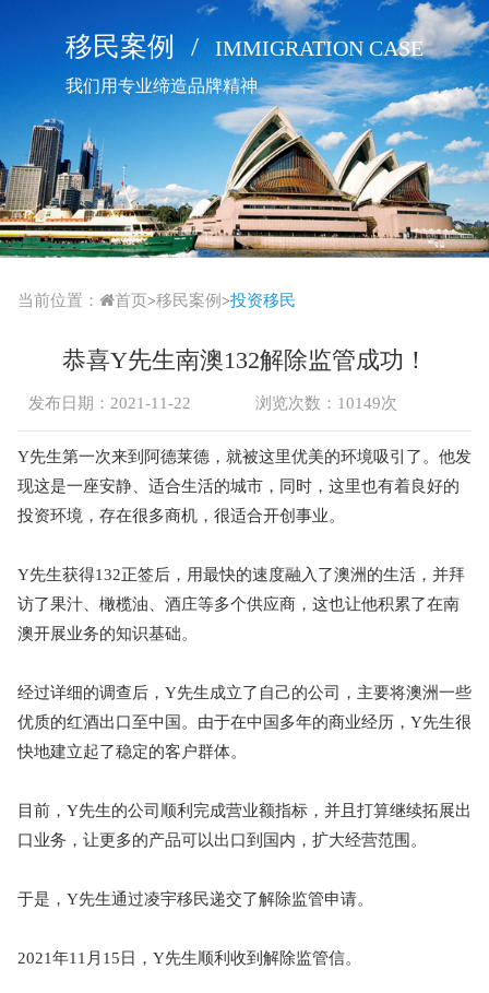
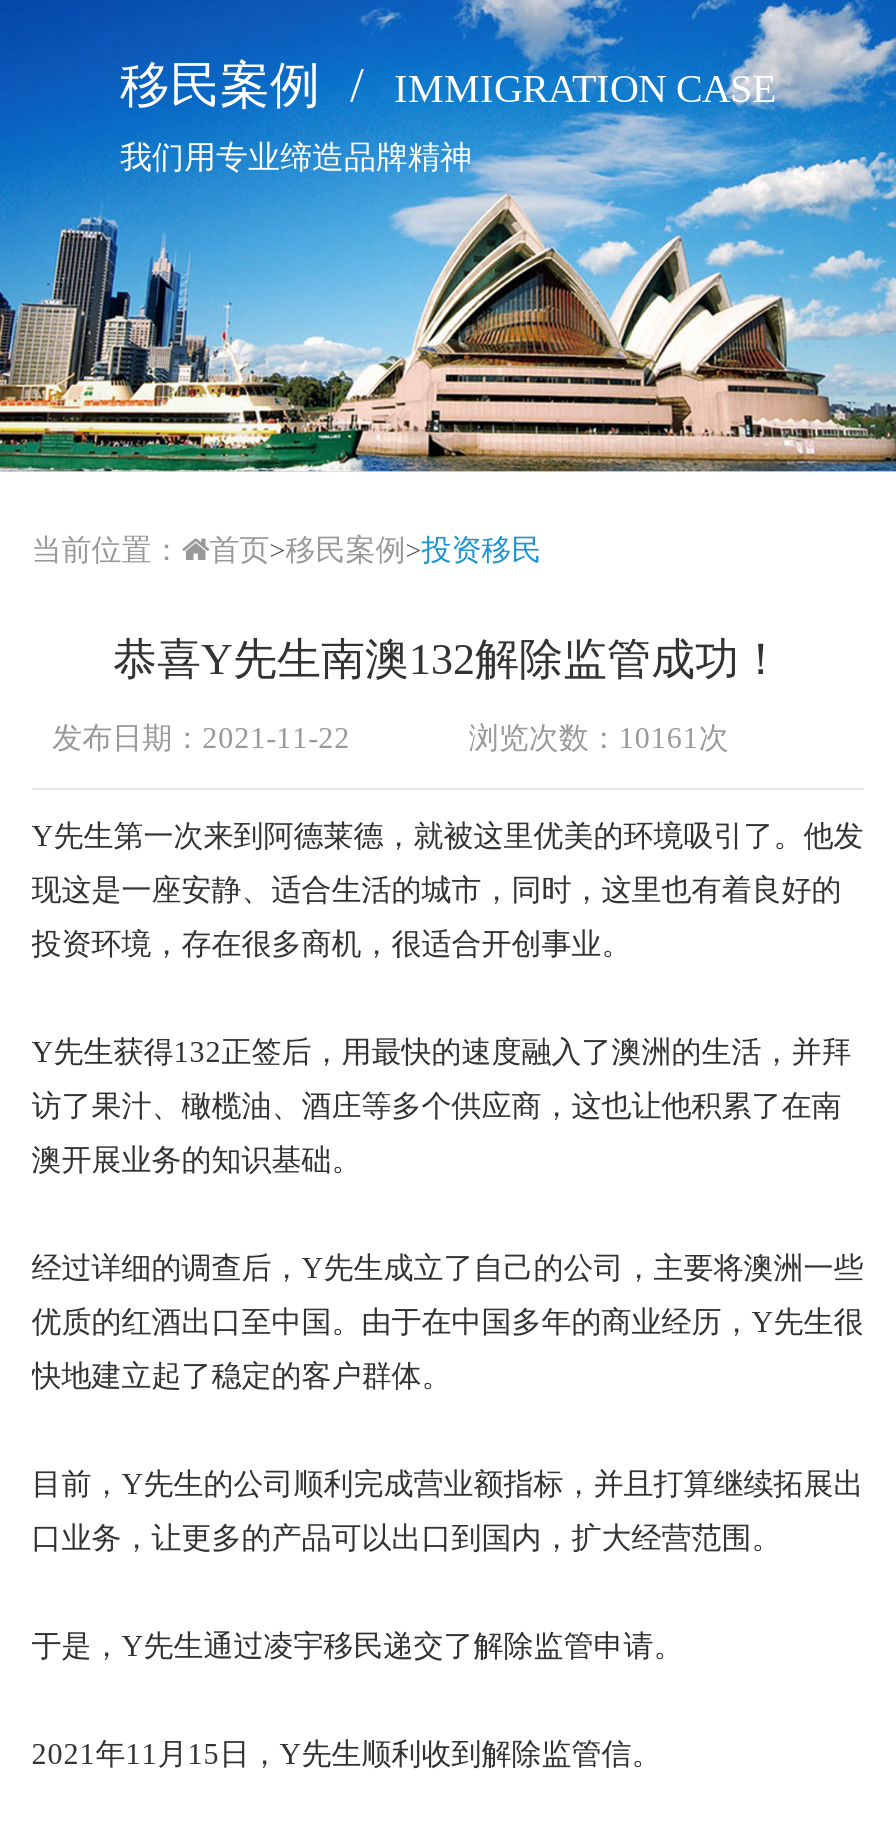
[256,394,398,412] 浏览次数：10149次 -> [469,722,729,754] 浏览次数：10161次

